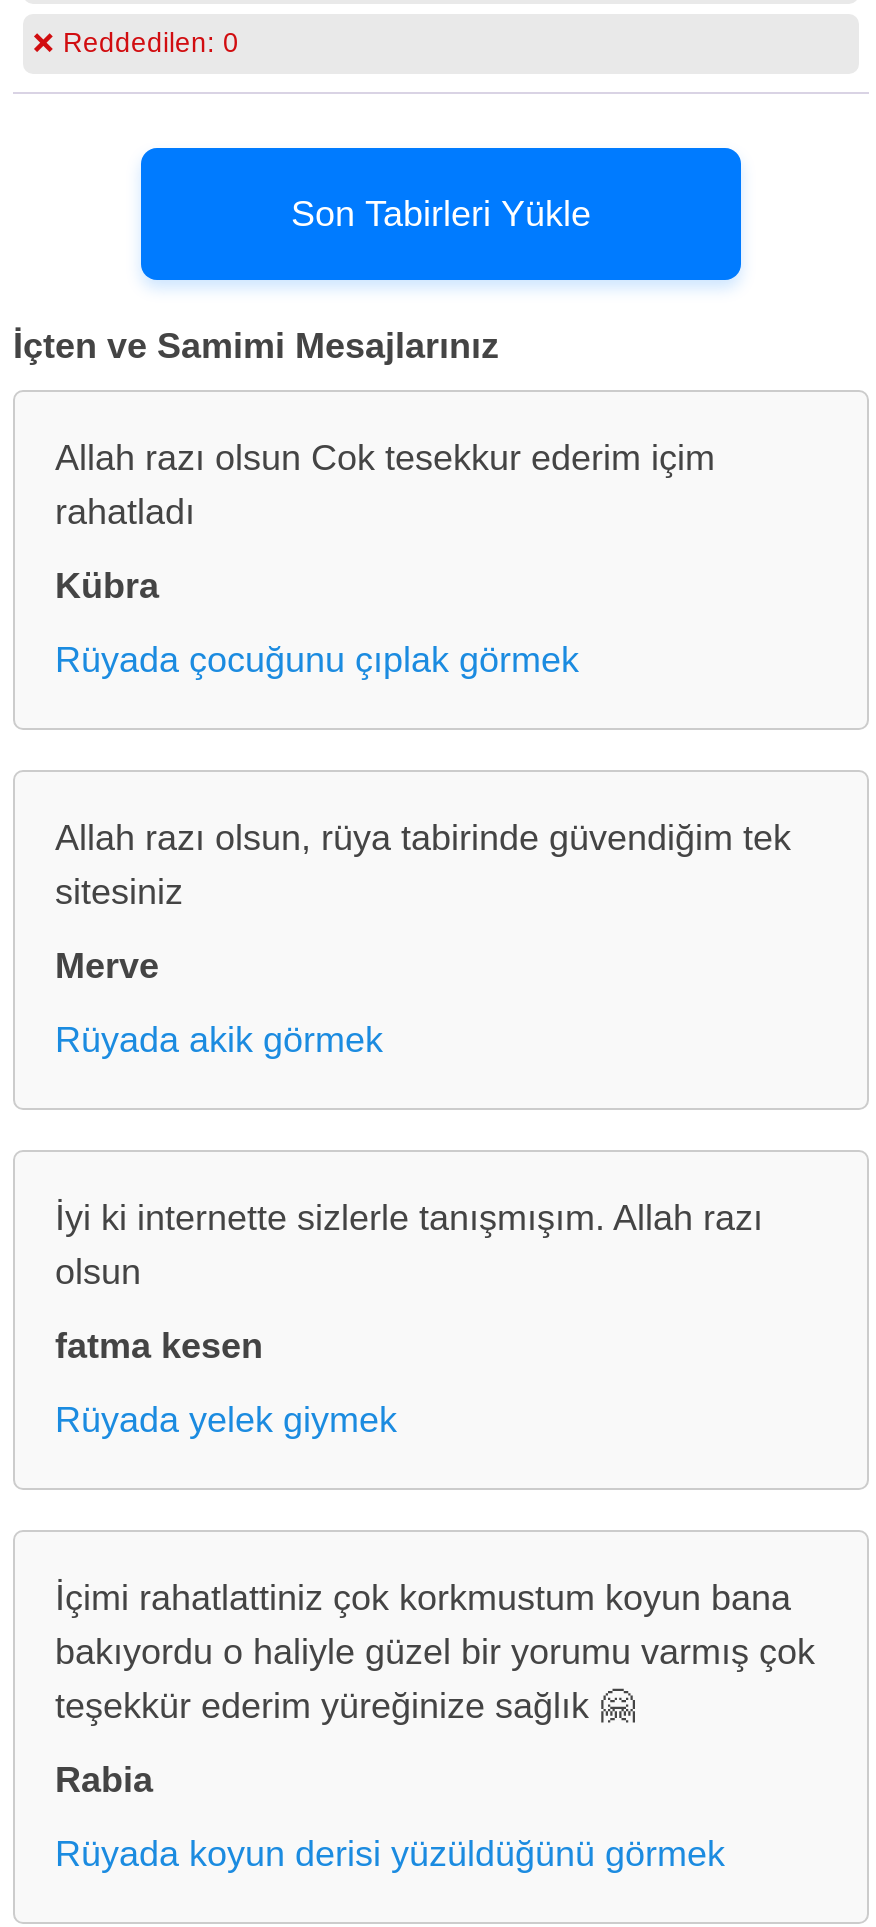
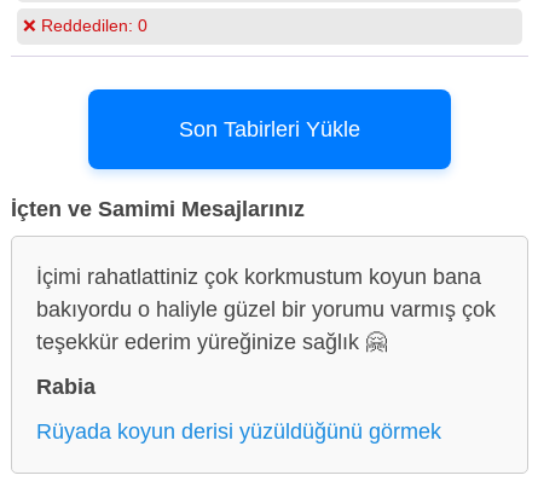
[55,438,715,680] Allah razı olsun Cok tesekkur ederim içim | rahatladı | Kübra | Rüyada çocuğunu çıplak görmek -> none
[55,818,791,1060] Allah razı olsun, rüya tabirinde güvendiğim tek | sitesiniz | Merve | Rüyada akik görmek -> none
[55,1198,763,1440] İyi ki internette sizlerle tanışmışım. Allah razı | olsun | fatma kesen | Rüyada yelek giymek -> none

